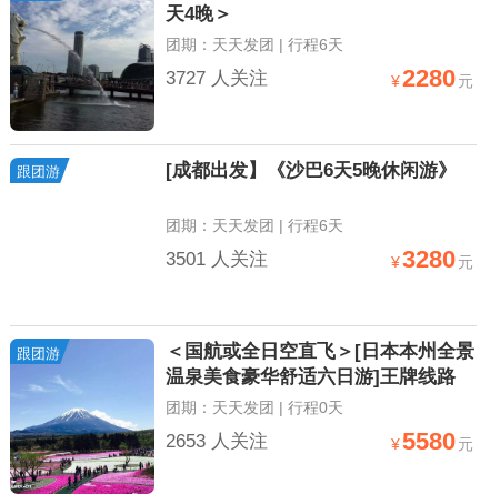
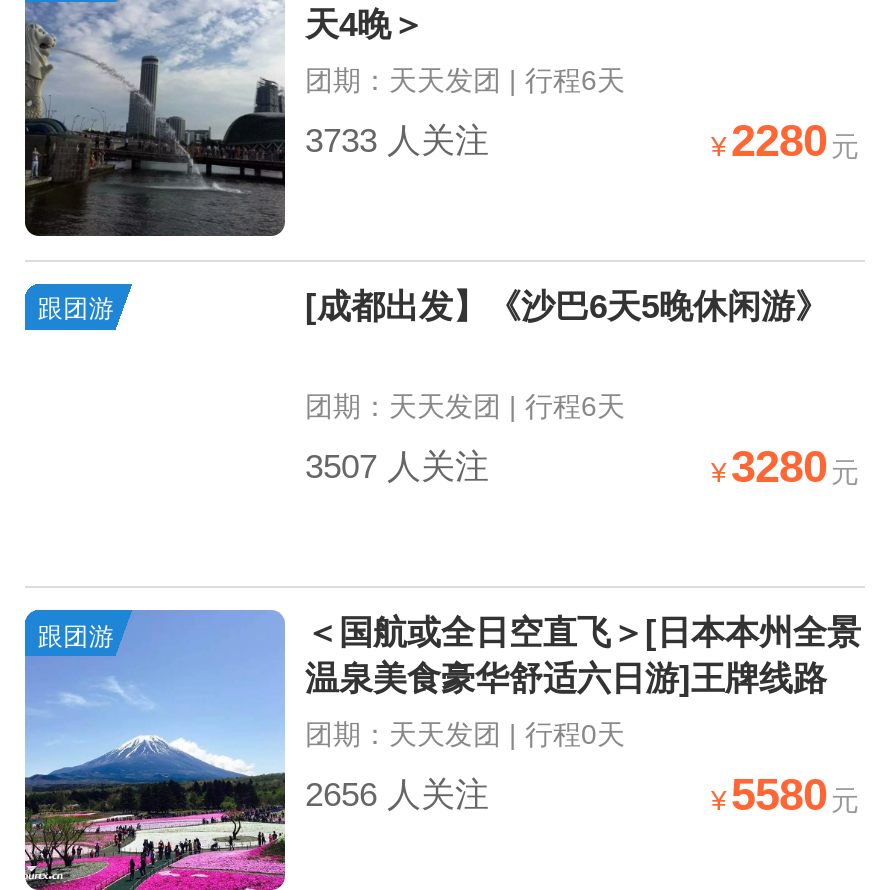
[166,68,268,89] 3727 人关注 -> [305,122,489,160] 3733 人关注
[166,249,268,270] 3501 人关注 -> [305,449,489,487] 3507 人关注
[166,430,268,451] 2653 人关注 -> [305,775,489,813] 2656 人关注

